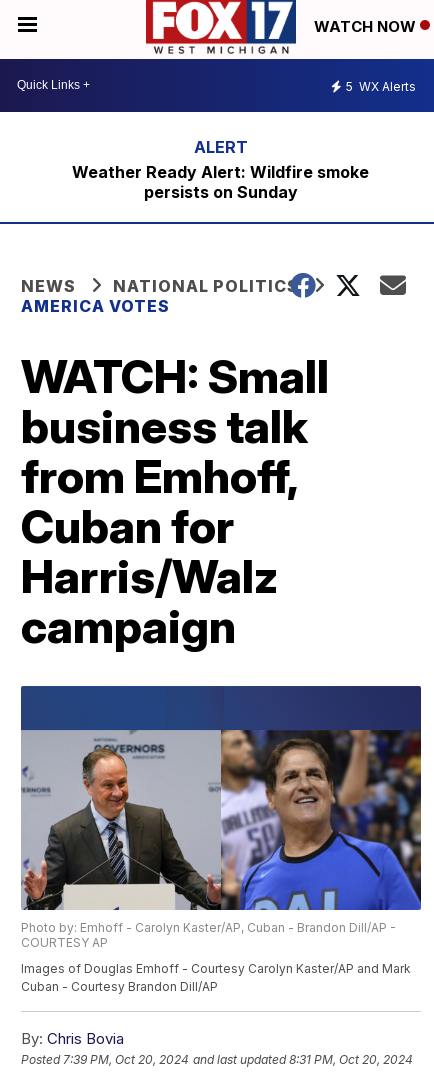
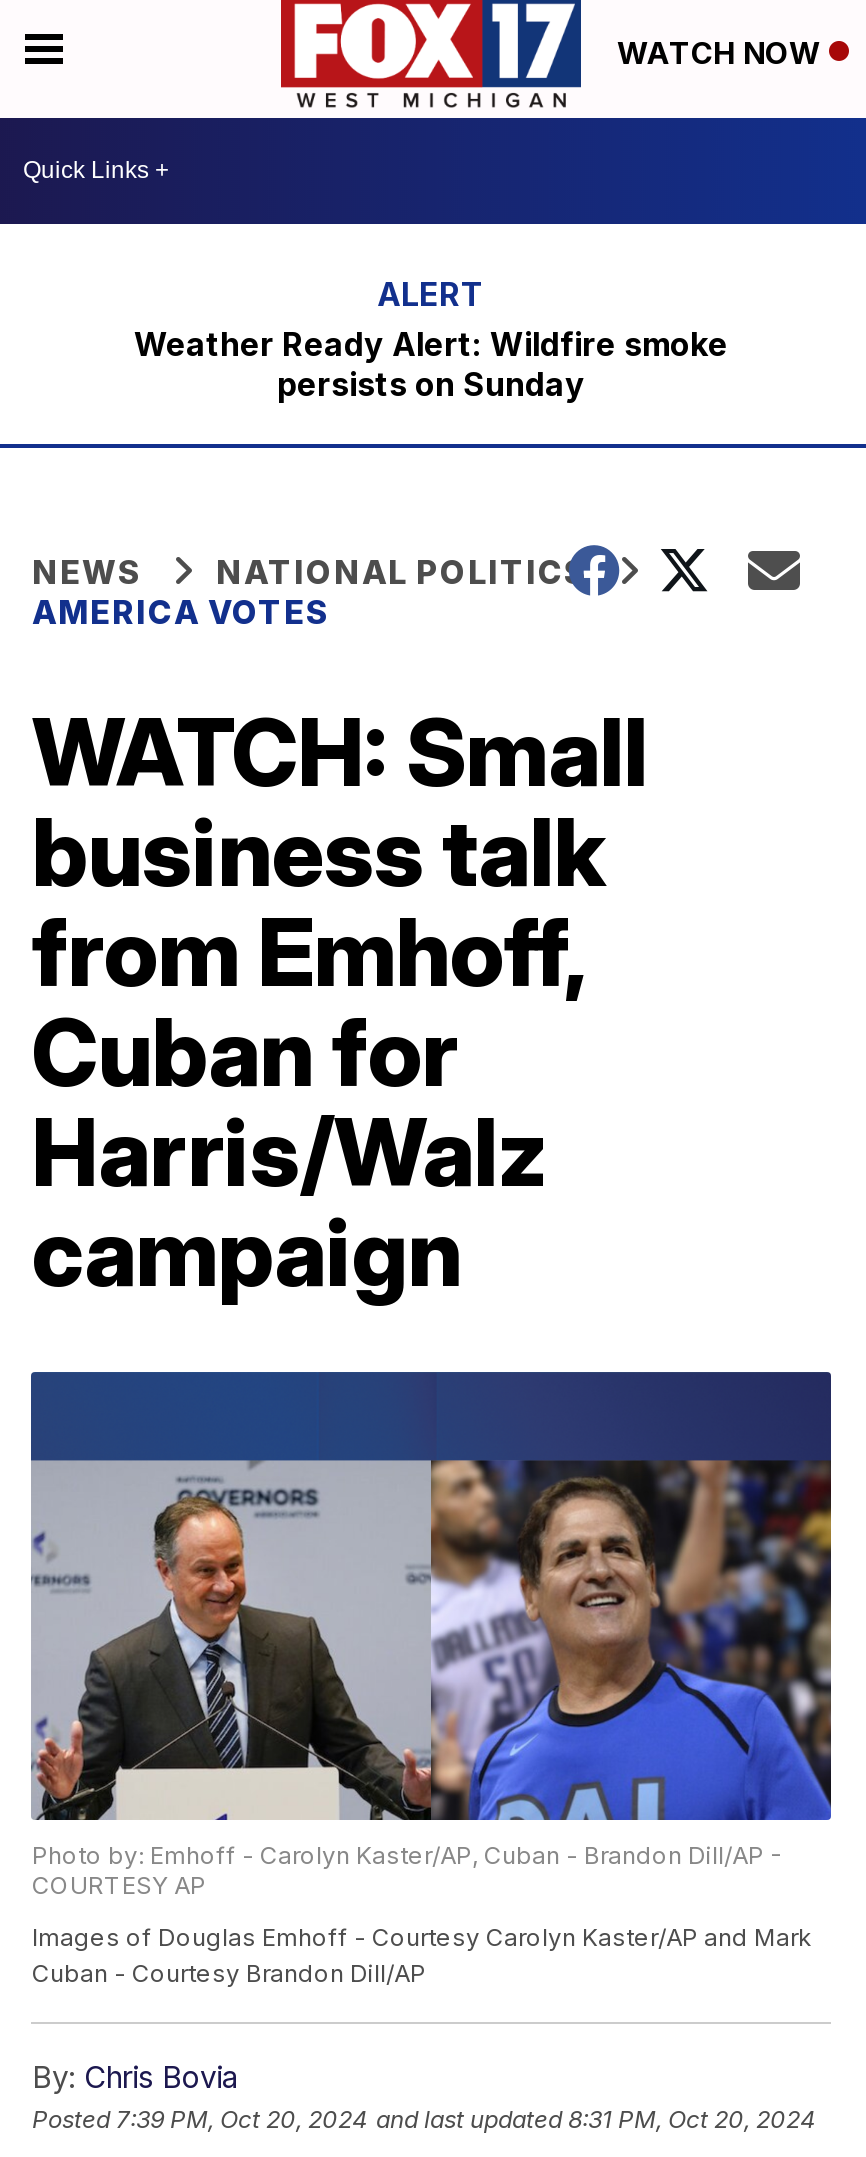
[346,79,416,94] 5 WX Alerts -> none

